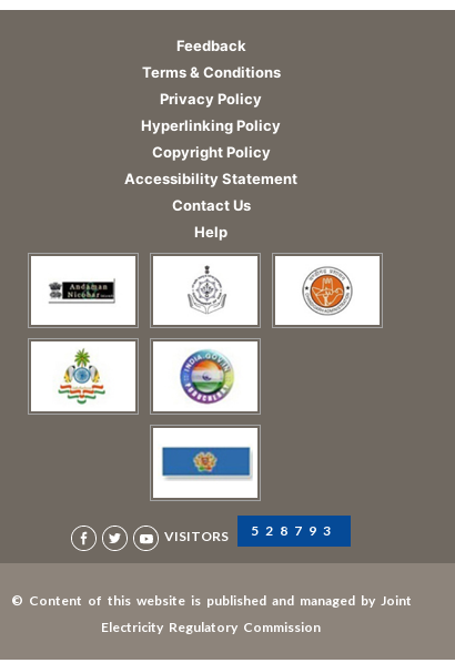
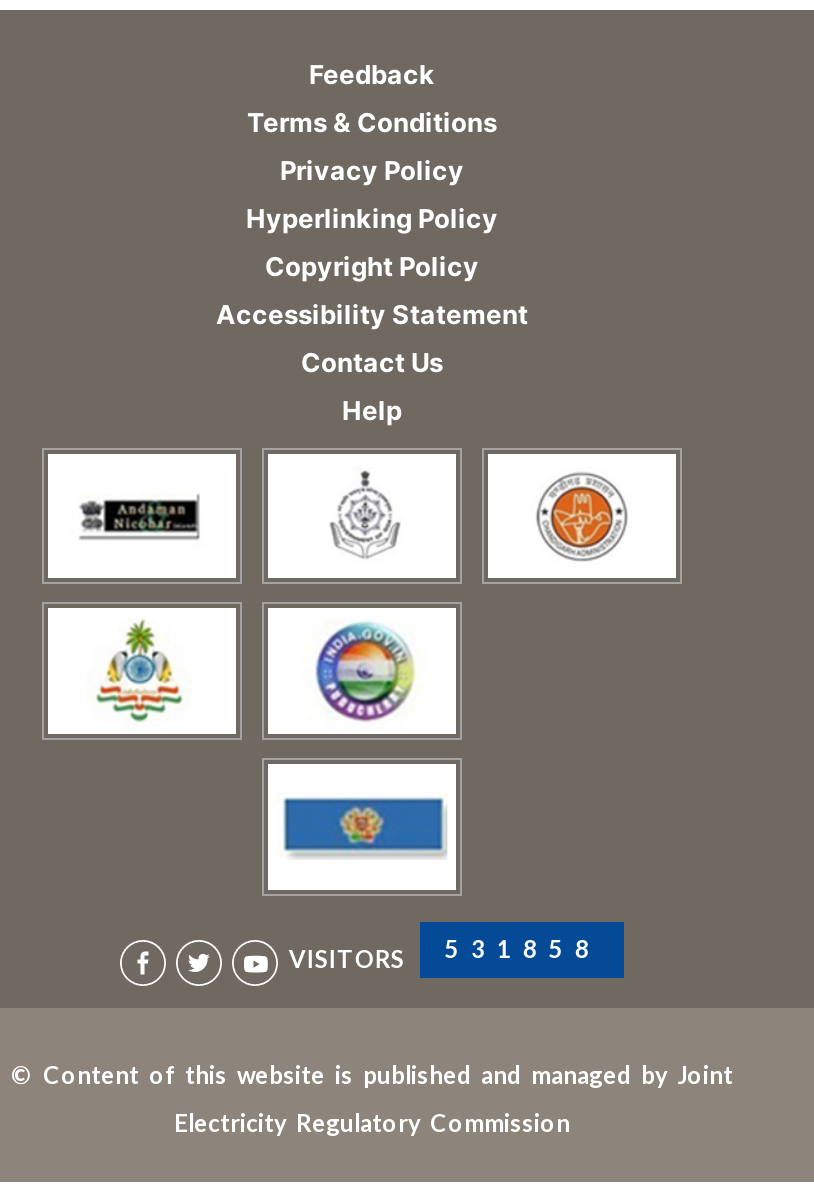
[165,523,338,545] VISITORS 528793 -> [289,935,601,975] VISITORS 531858

